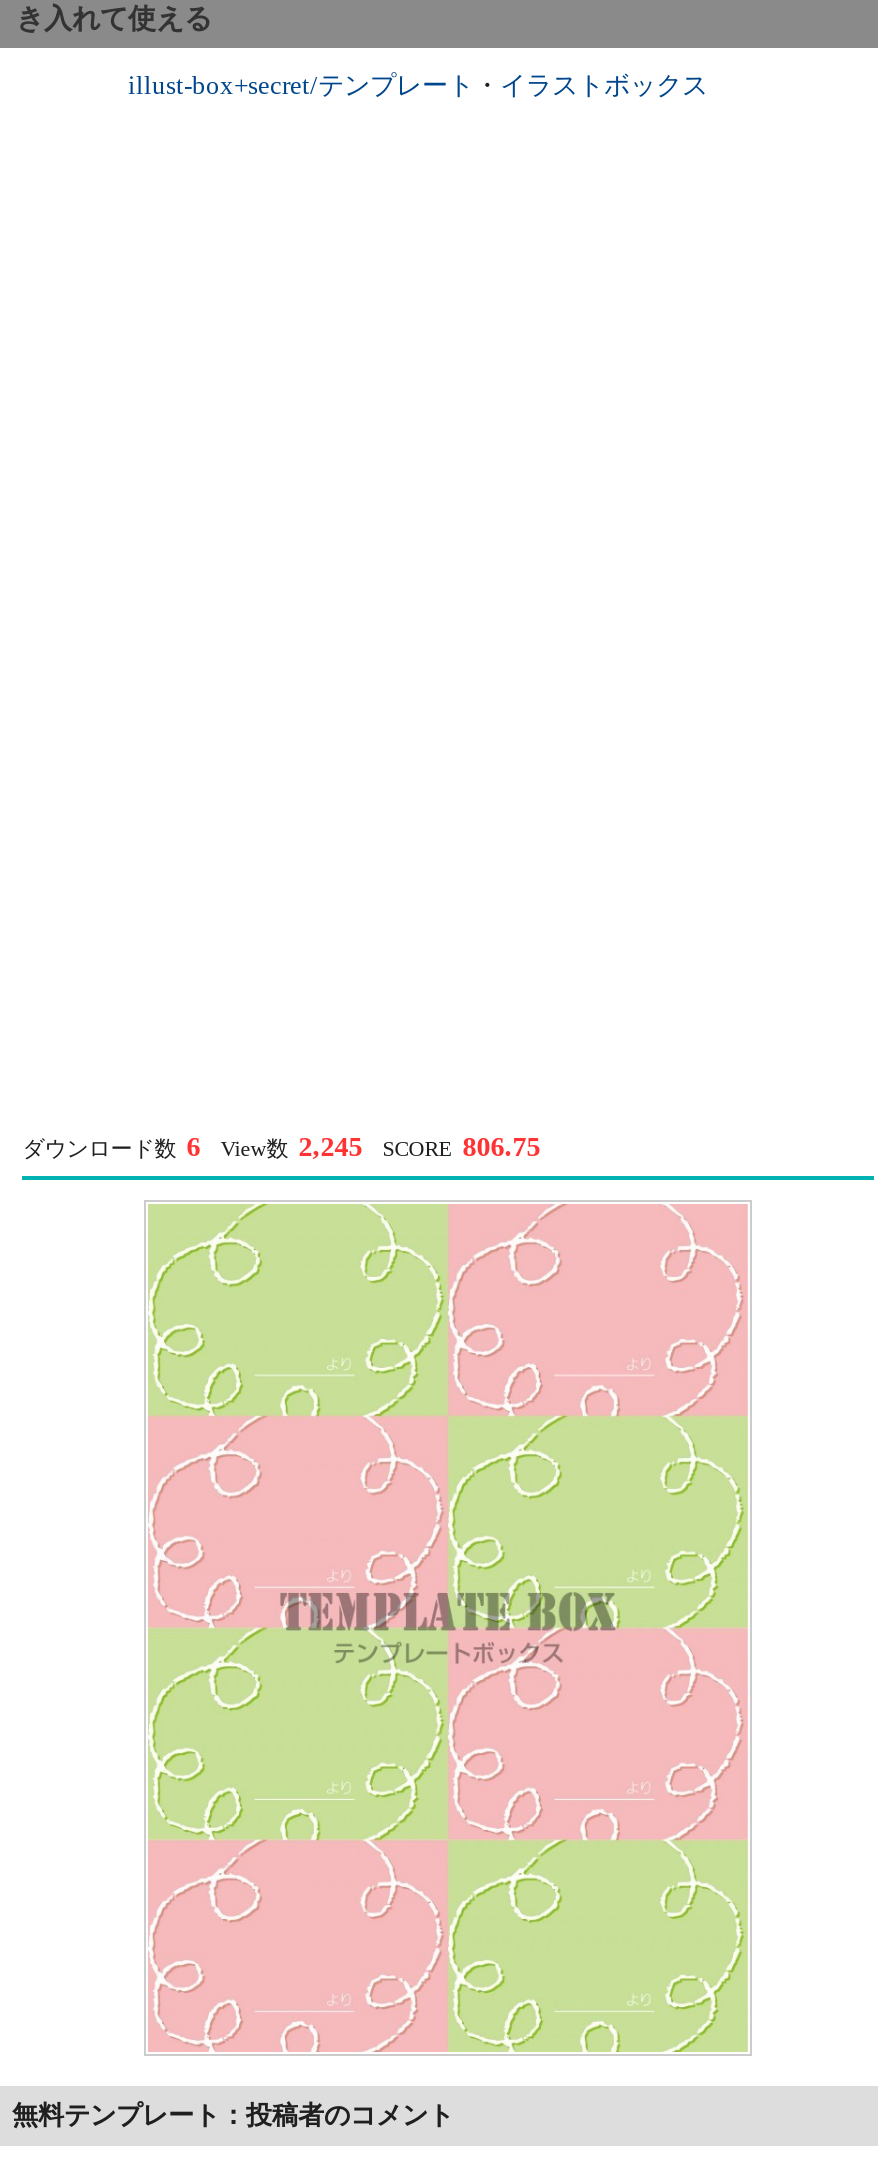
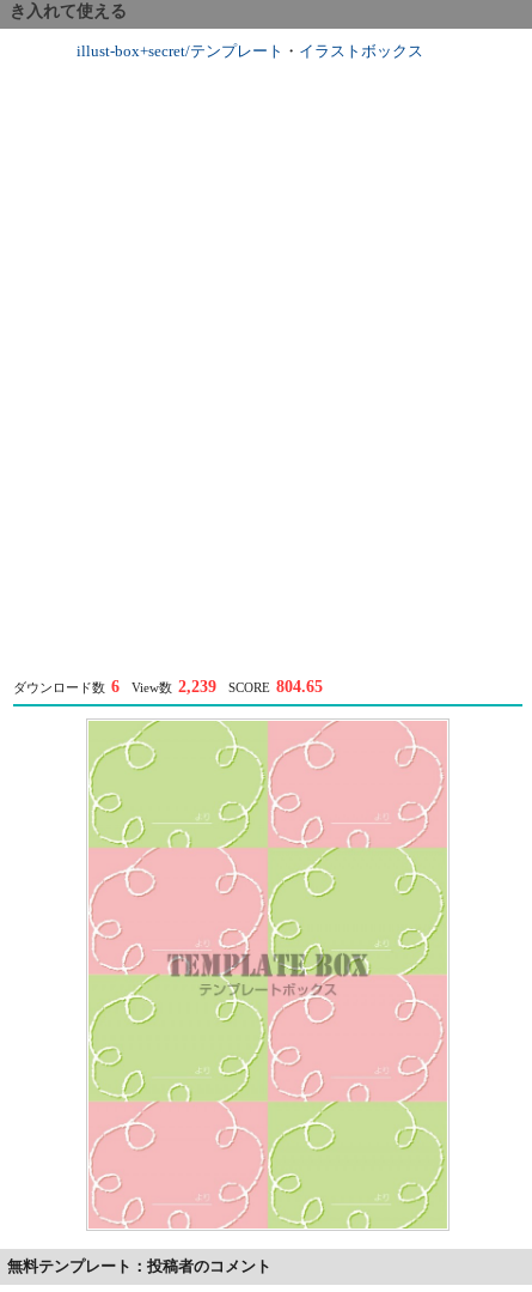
[220,1132,362,1162] View数 2,245 -> [132,678,217,696] View数 2,239
[382,1132,540,1162] SCORE 806.75 -> [229,678,323,696] SCORE 804.65

